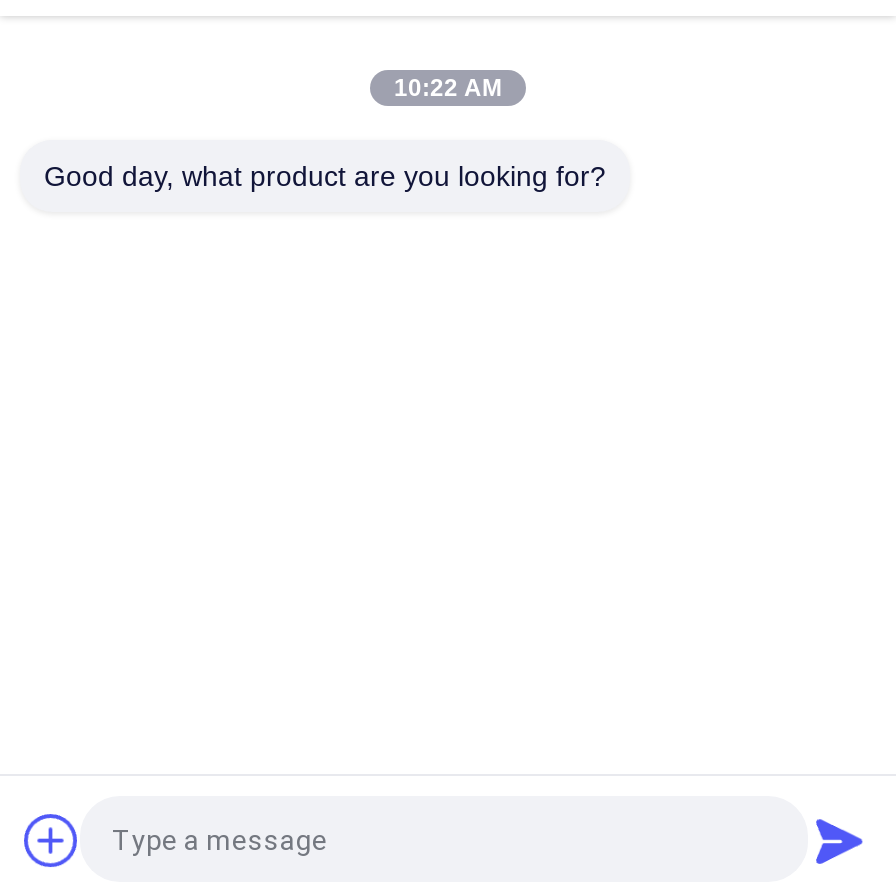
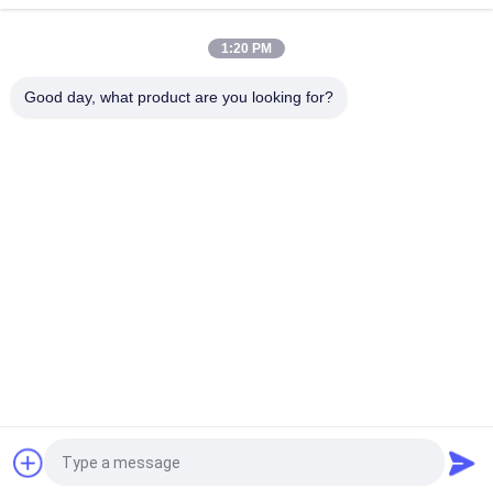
[394,74,502,102] 10:22 AM -> [221,41,272,56] 1:20 PM

